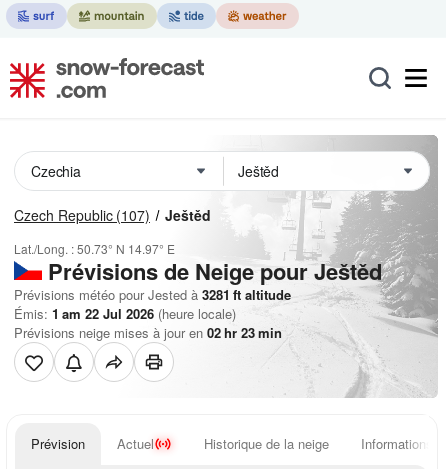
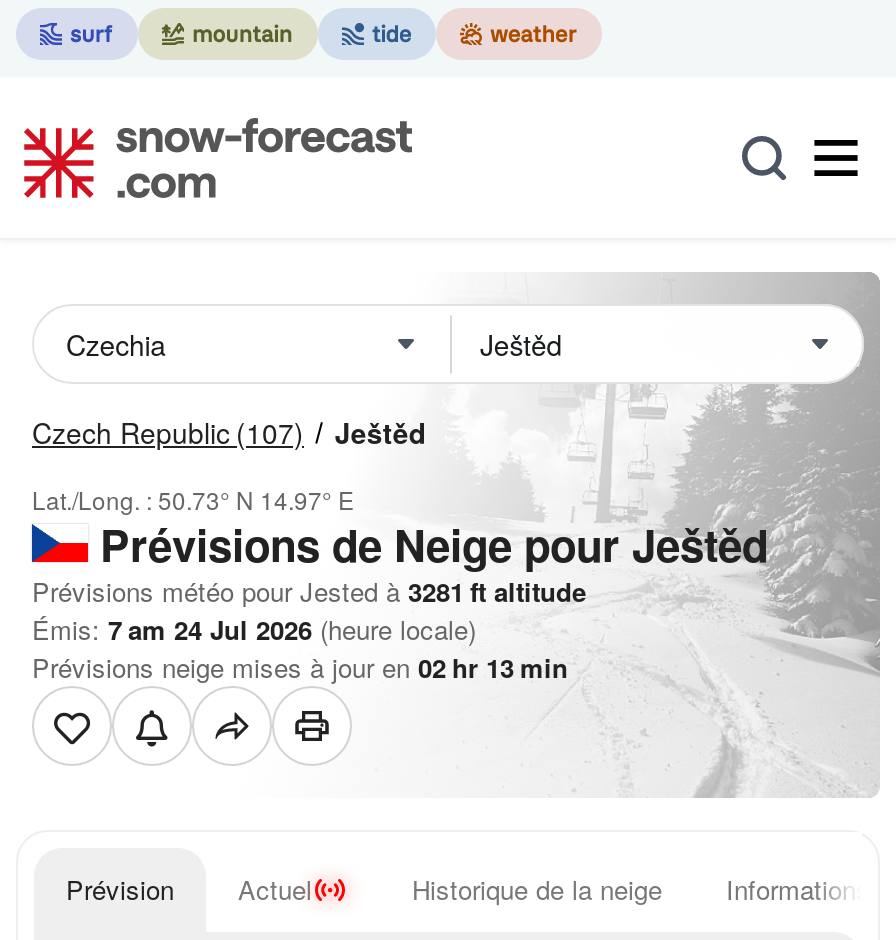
[14,304,236,323] Émis: 1 am 22 Jul 2026 (heure locale) -> [32,610,476,648] Émis: 7 am 24 Jul 2026 (heure locale)
[14,323,282,342] Prévisions neige mises à jour en 02 hr 23 min -> [32,648,568,686] Prévisions neige mises à jour en 02 hr 13 min

